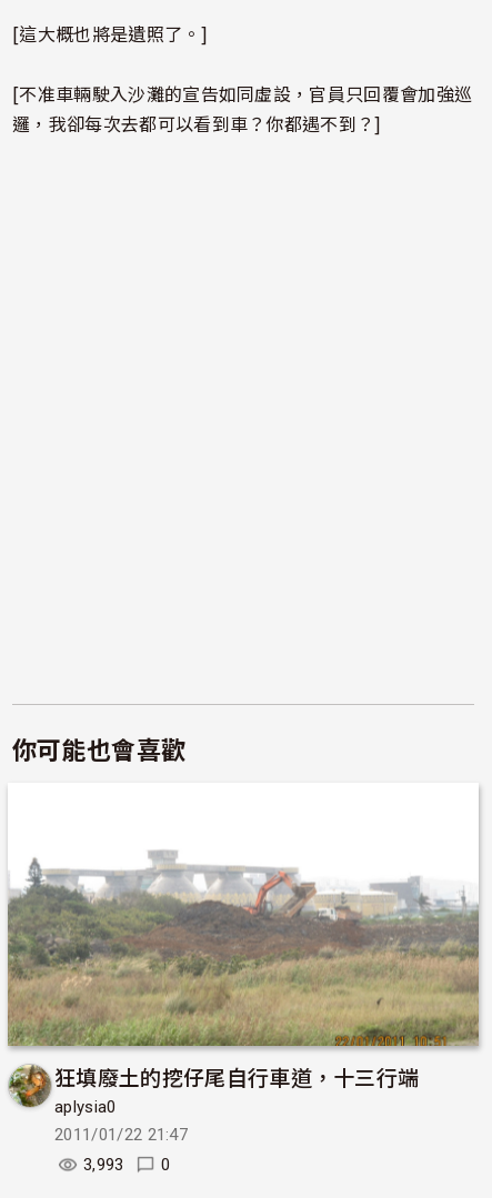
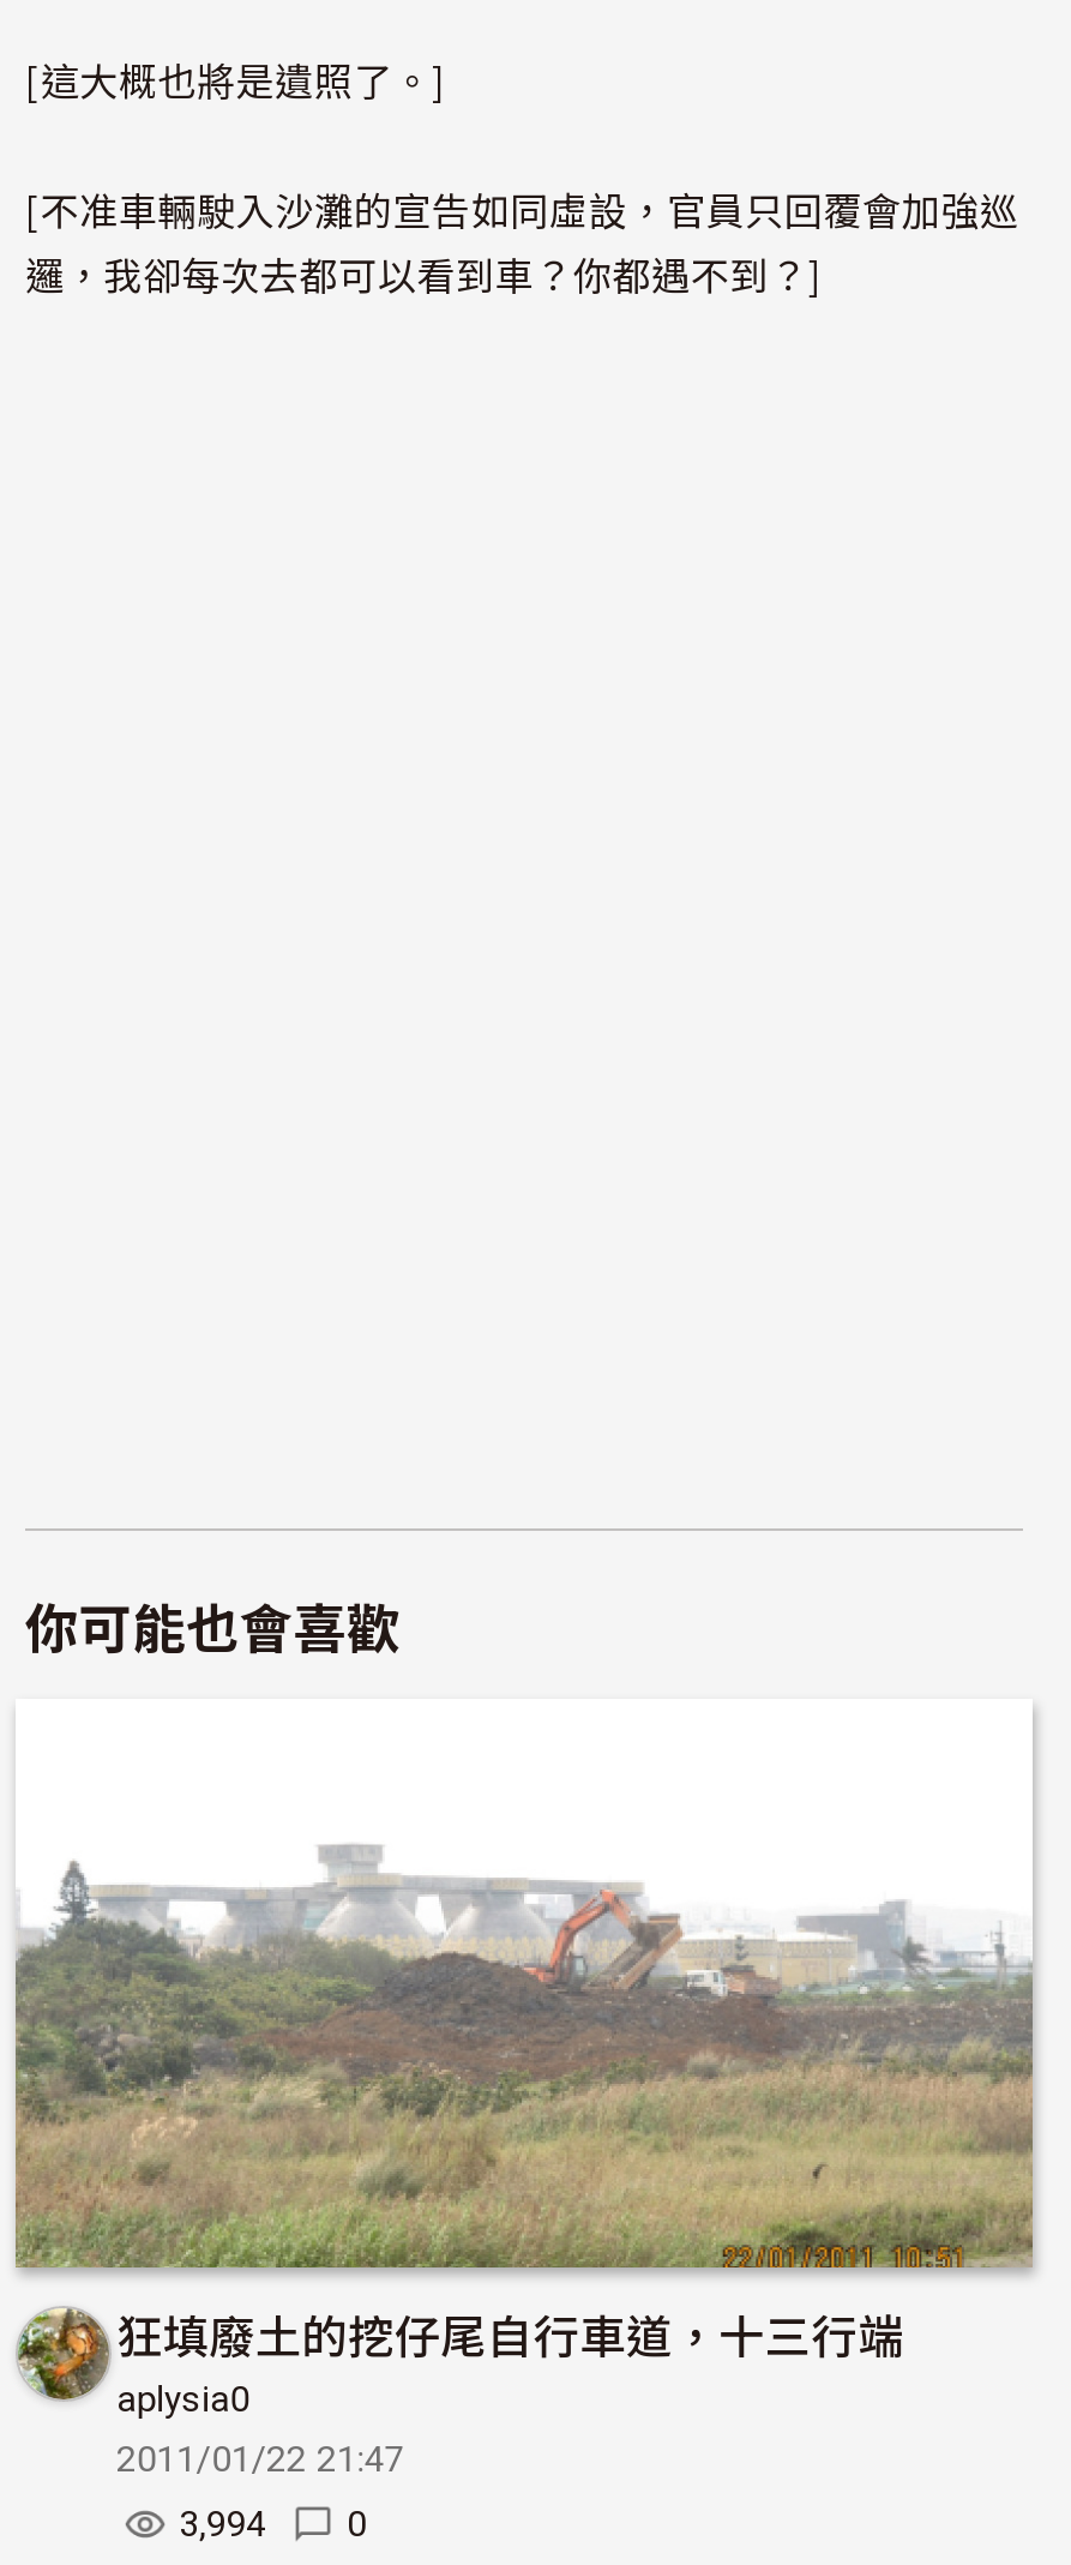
[83,1154,170,1174] 3,993 0 -> [179,2502,367,2545] 3,994 0

